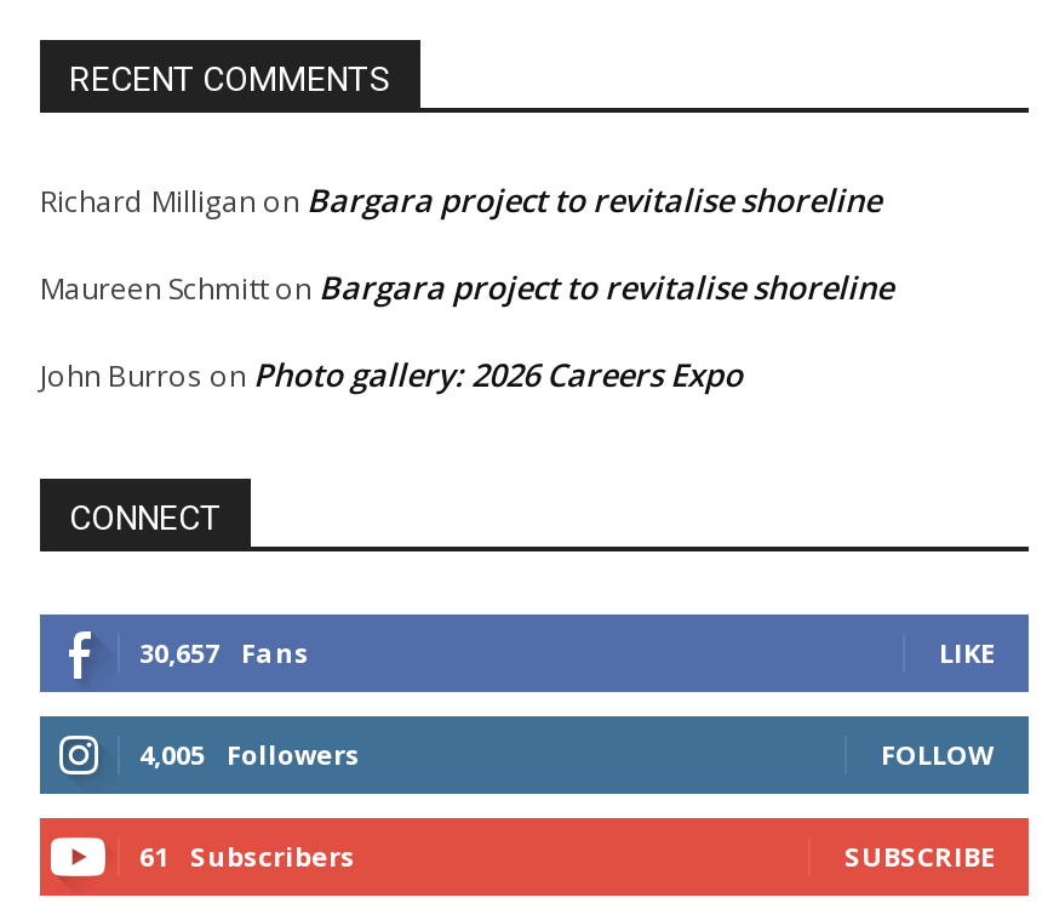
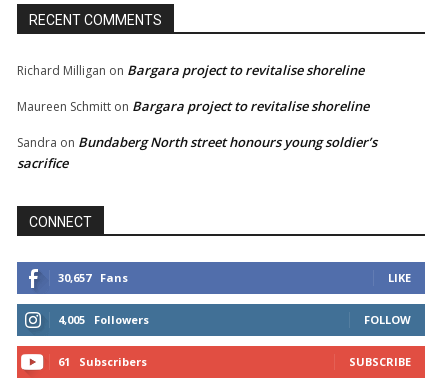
[40,354,743,398] John Burros on Photo gallery: 2026 Careers Expo -> [17,133,377,172] Sandra on Bundaberg North street honours young soldier’s | sacrifice

